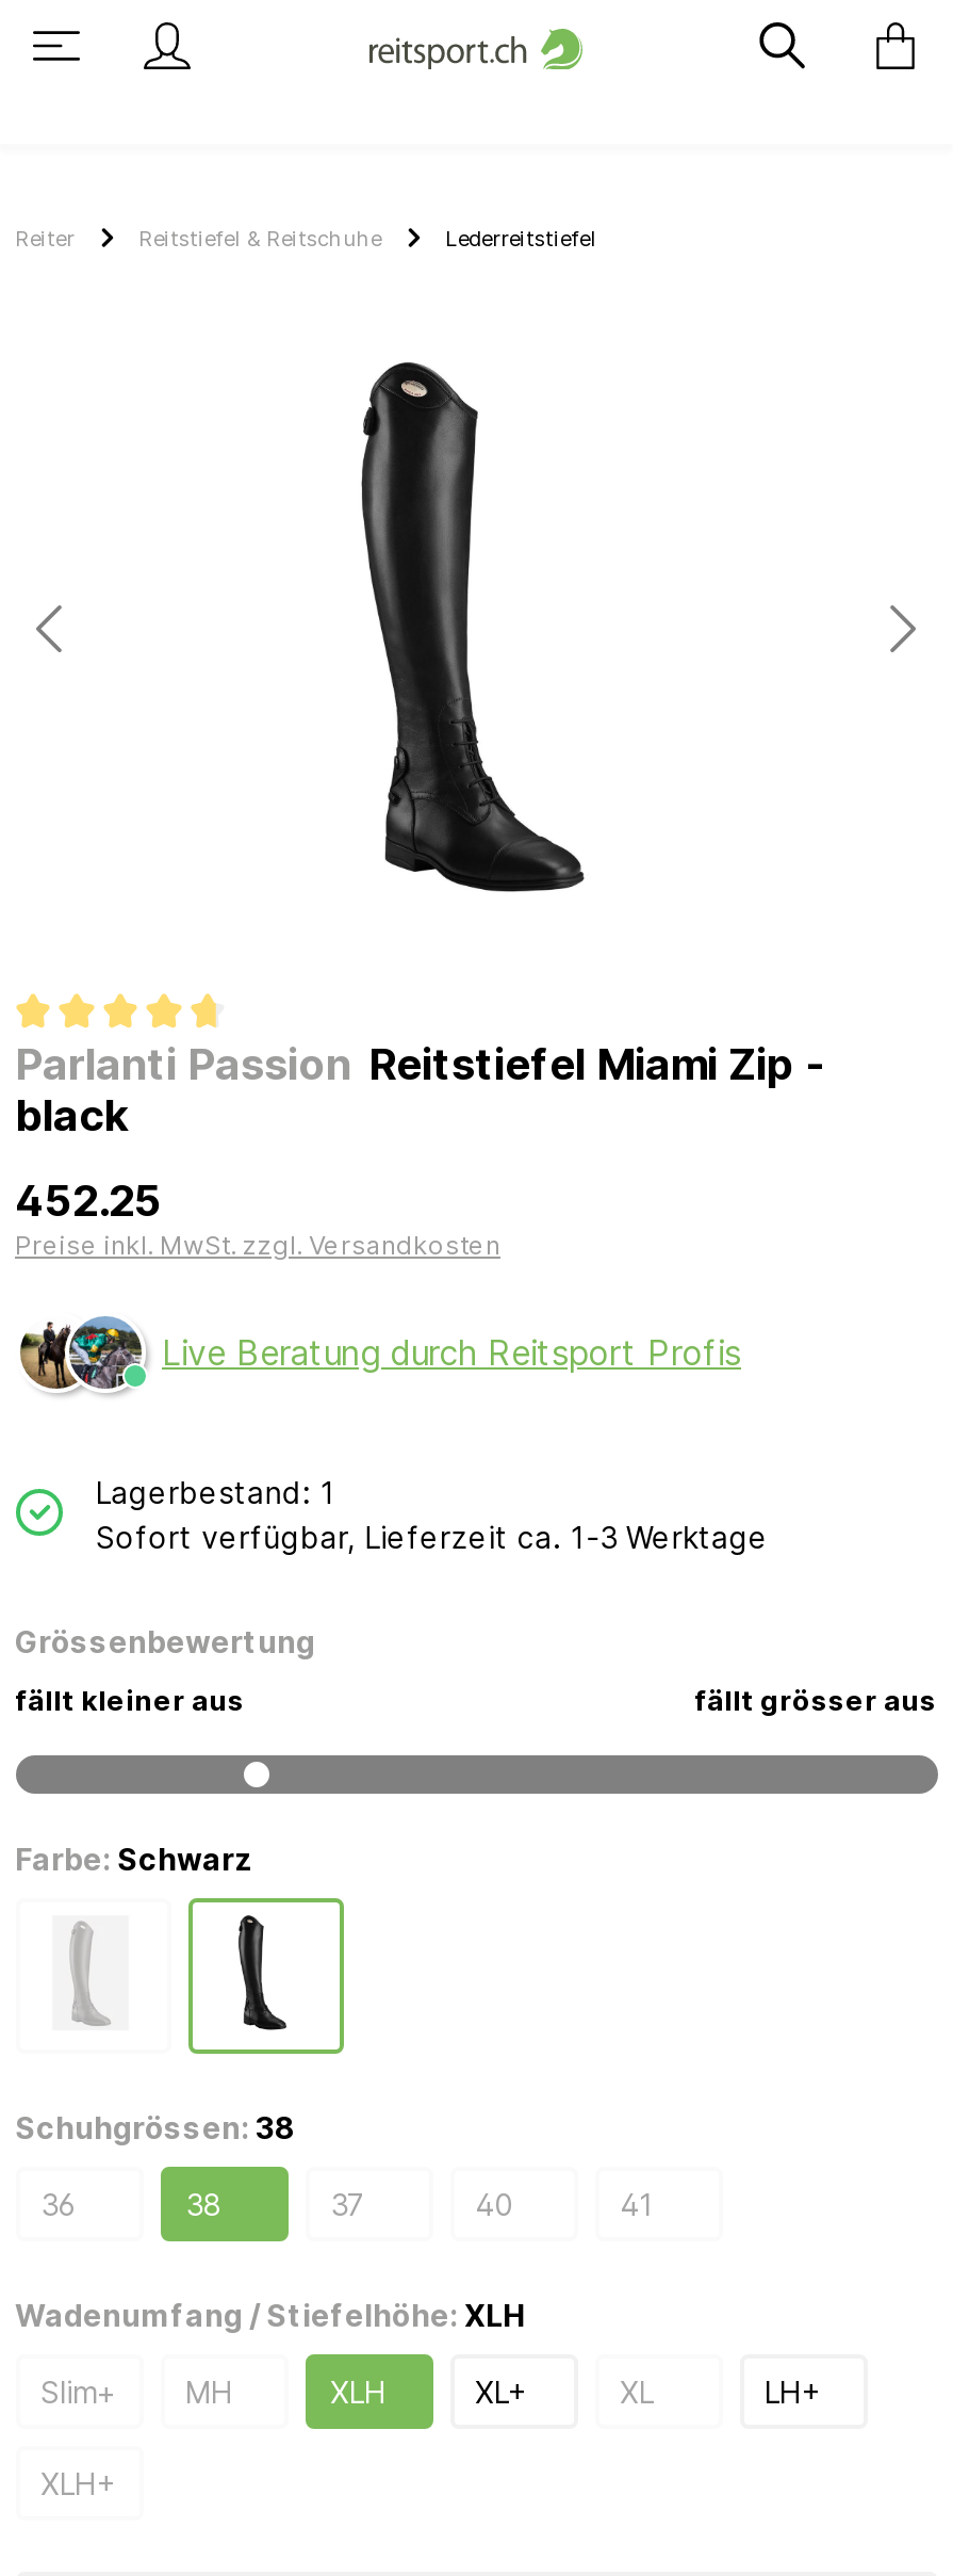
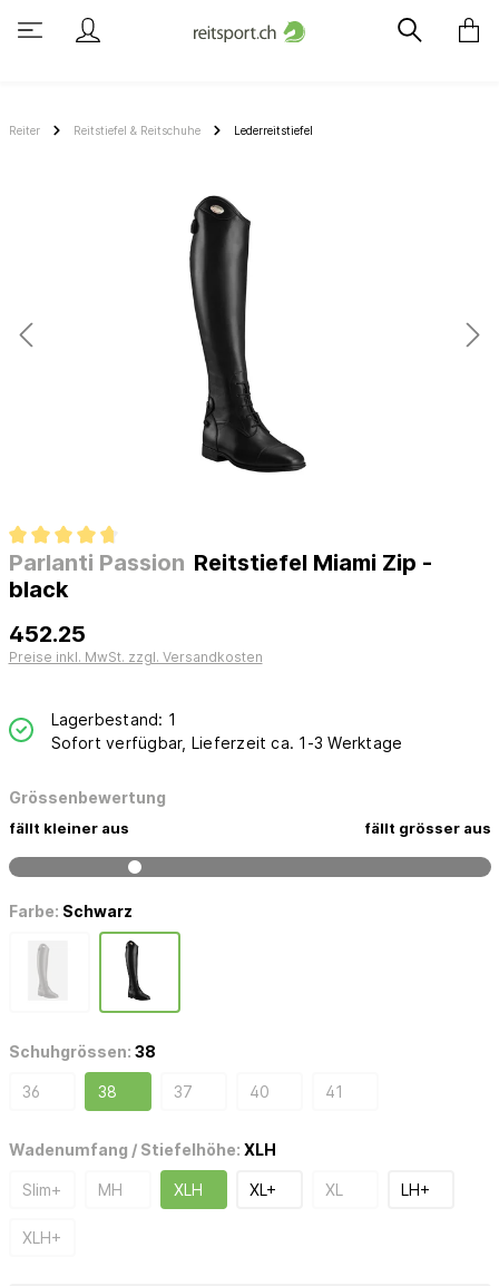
[18,1316,741,1395] [image] | Live Beratung durch Reitsport Profis -> none

